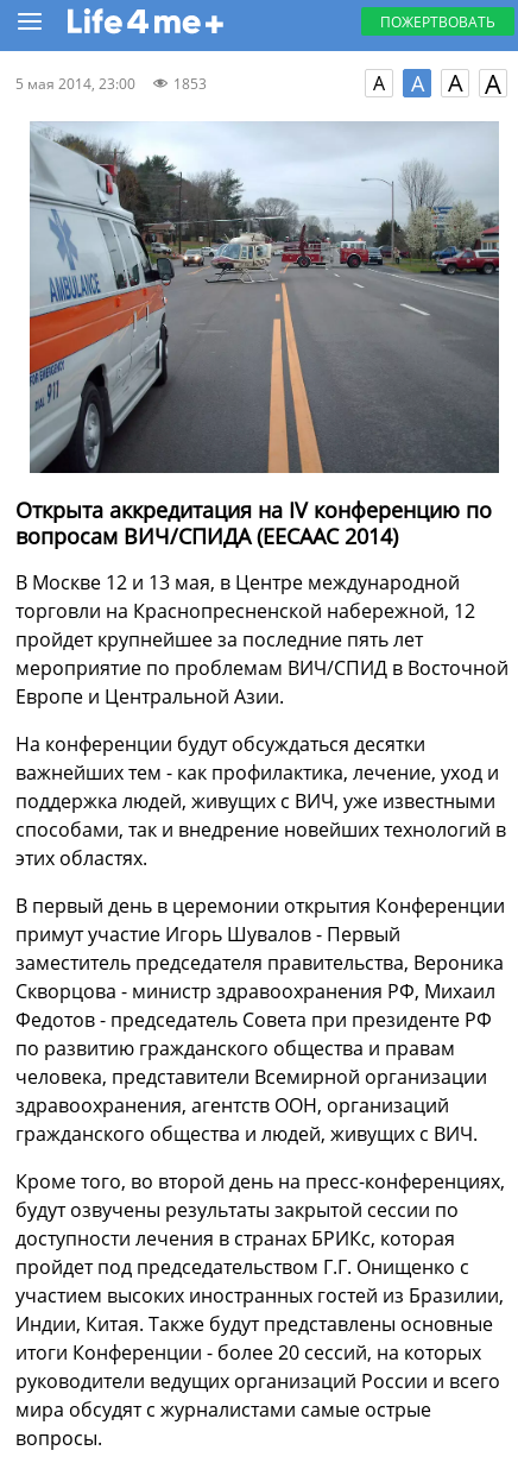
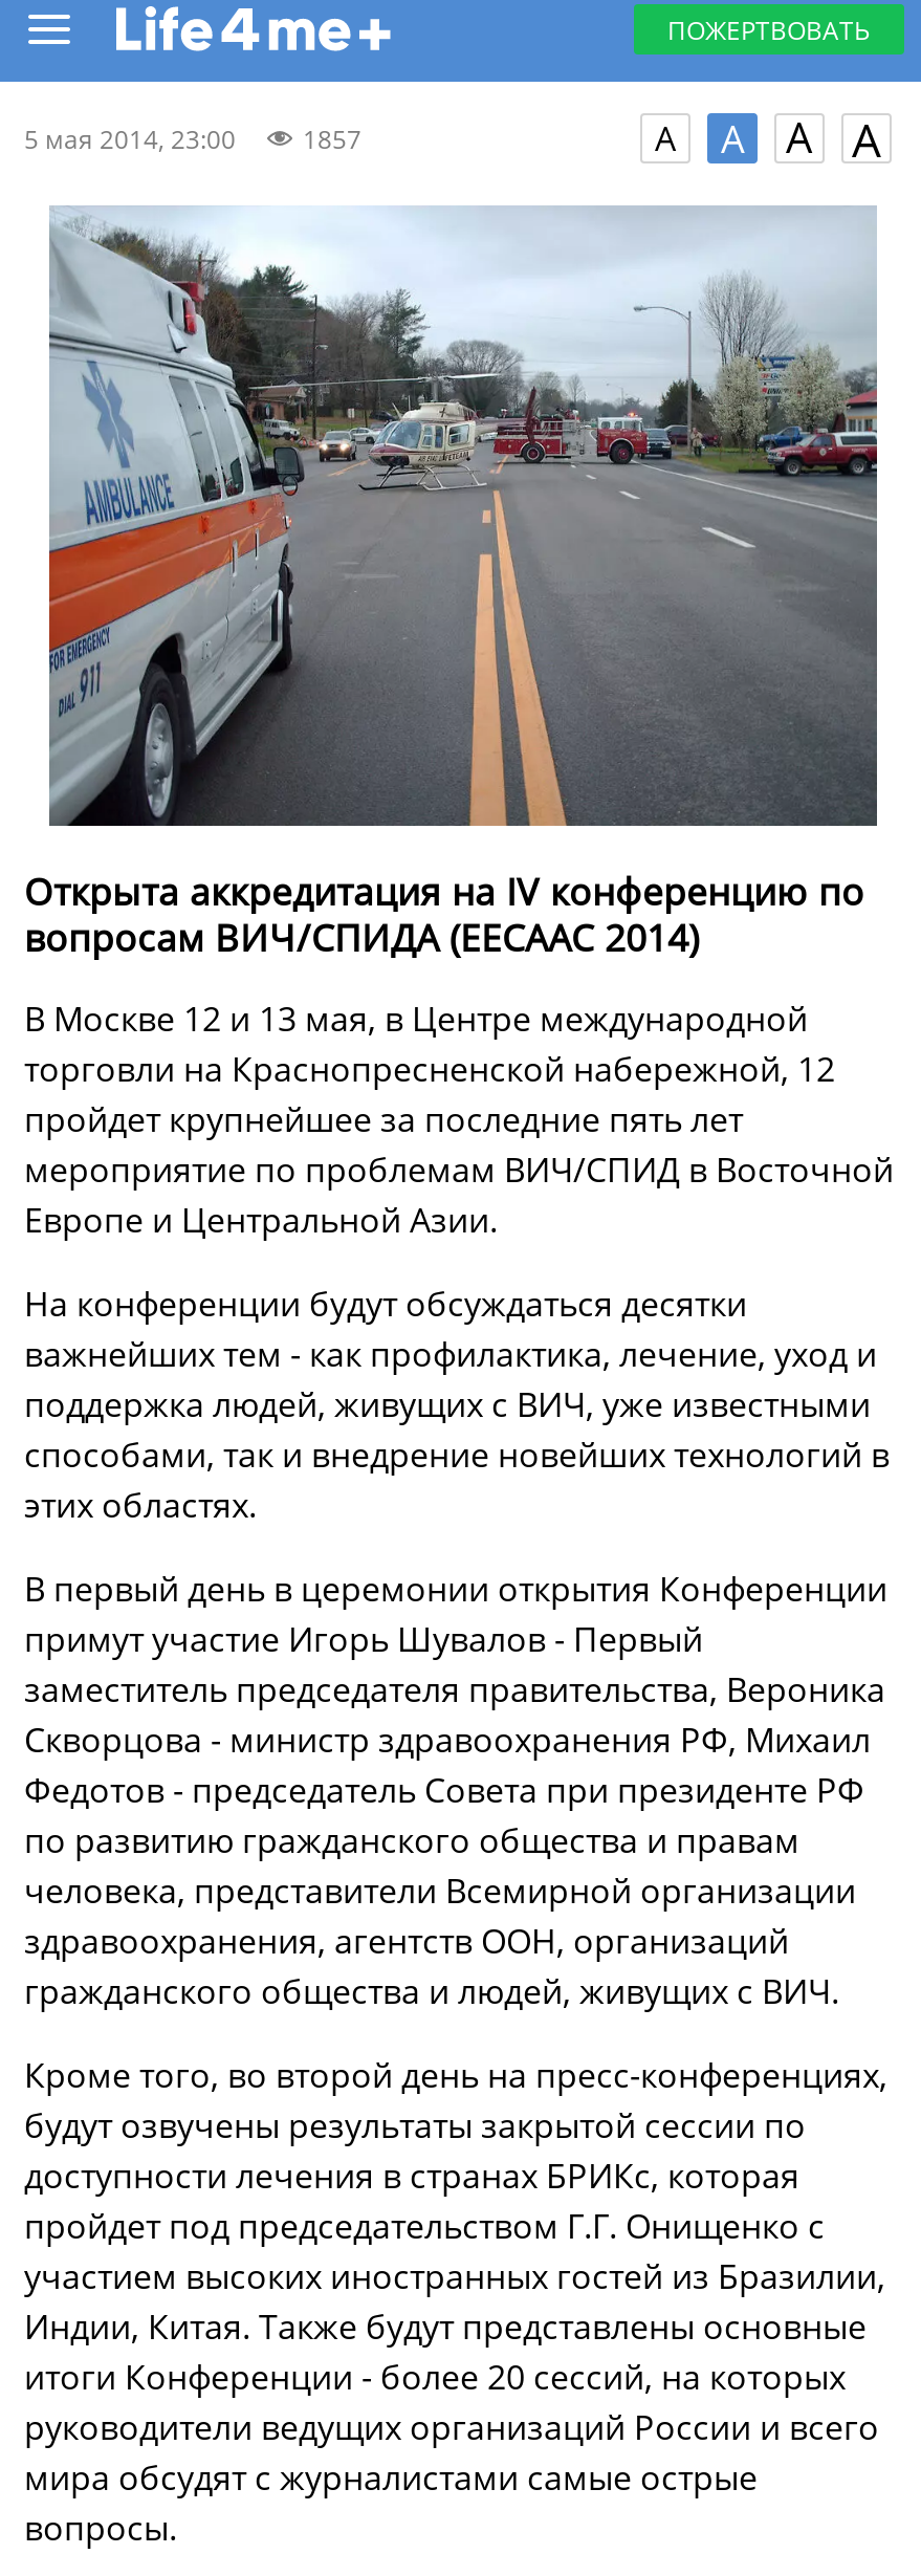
[15,73,207,93] 5 мая 2014, 23:00 1853 -> [24,121,361,156] 5 мая 2014, 23:00 1857

